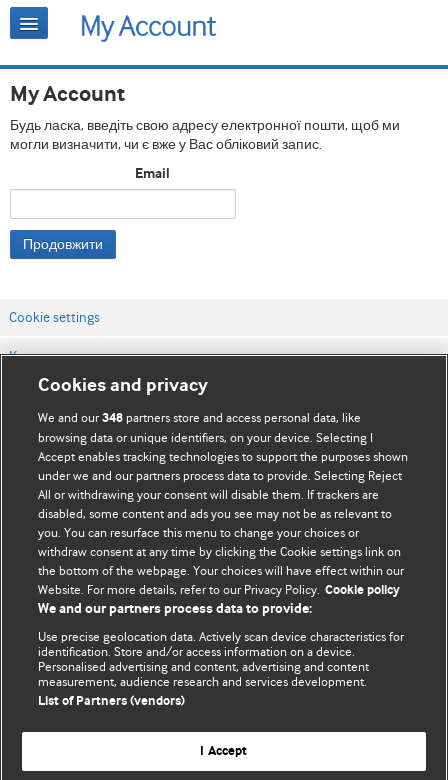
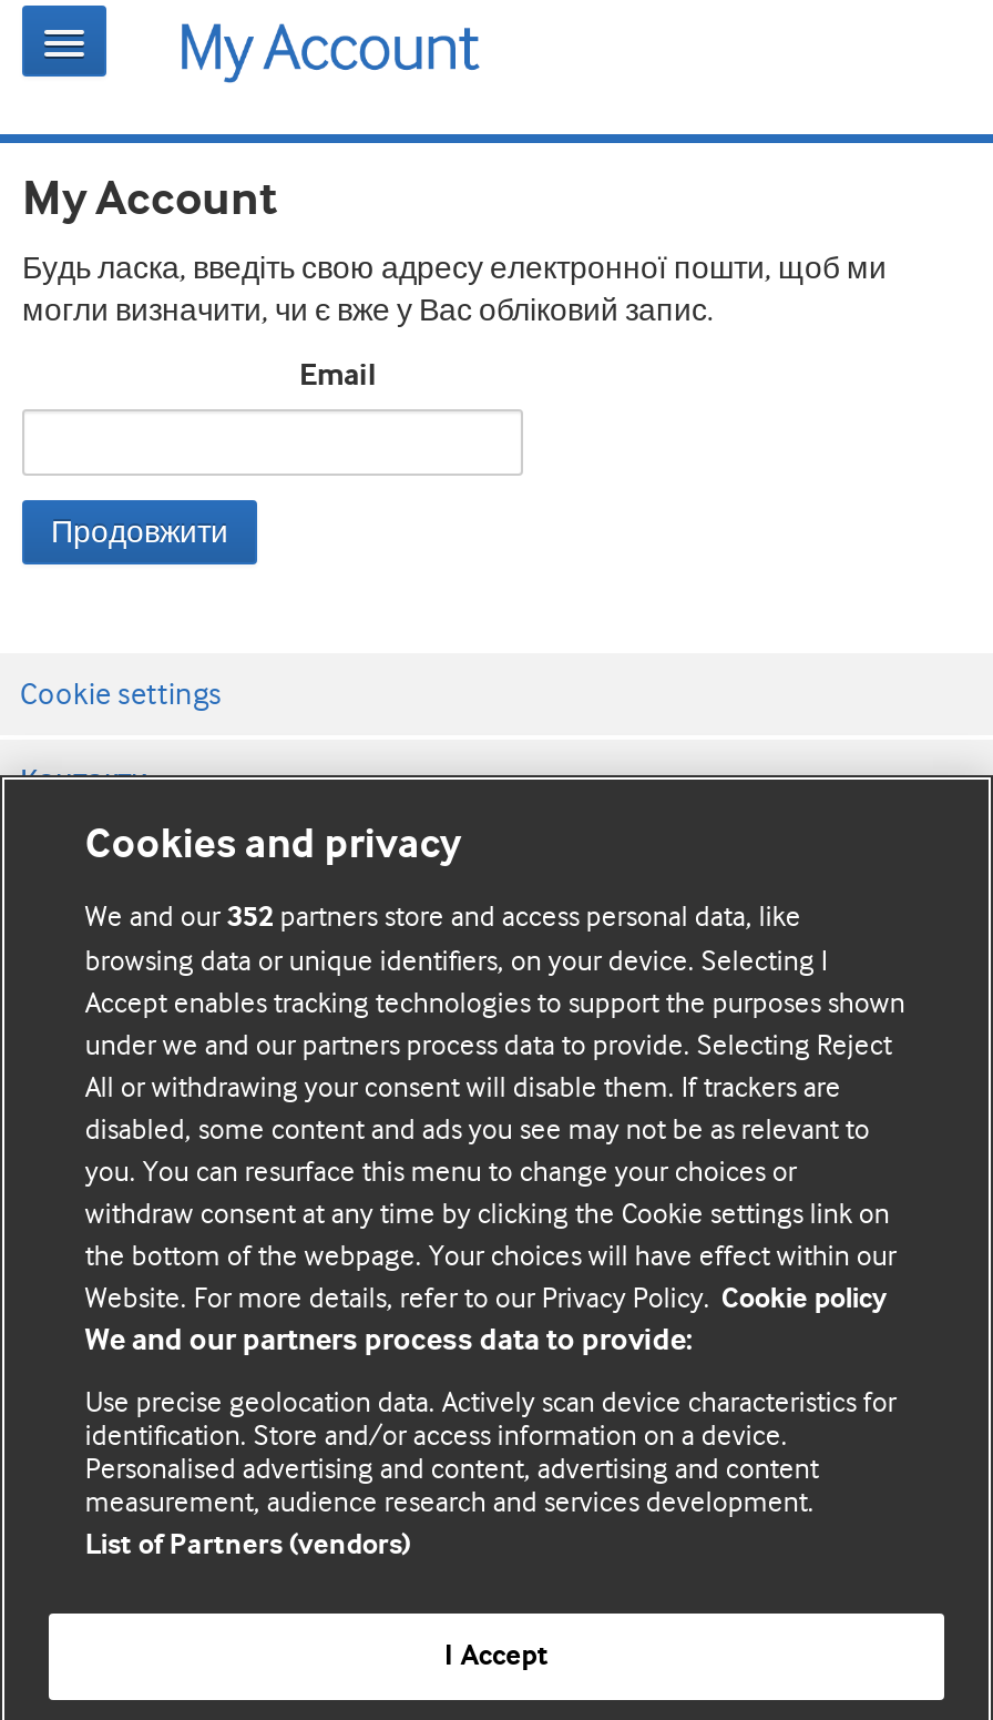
[38,410,361,426] We and our 348 partners store and access personal data, like -> [85,899,801,935] We and our 352 partners store and access personal data, like

